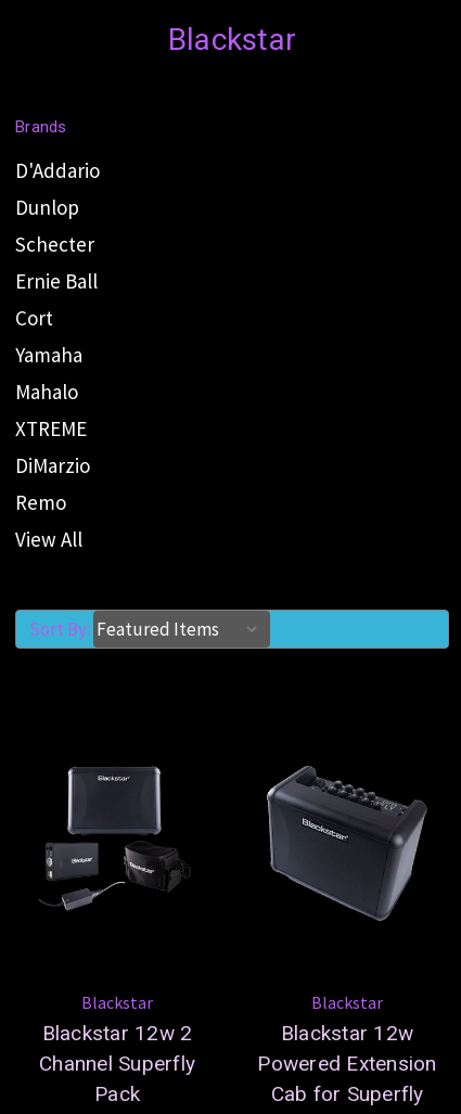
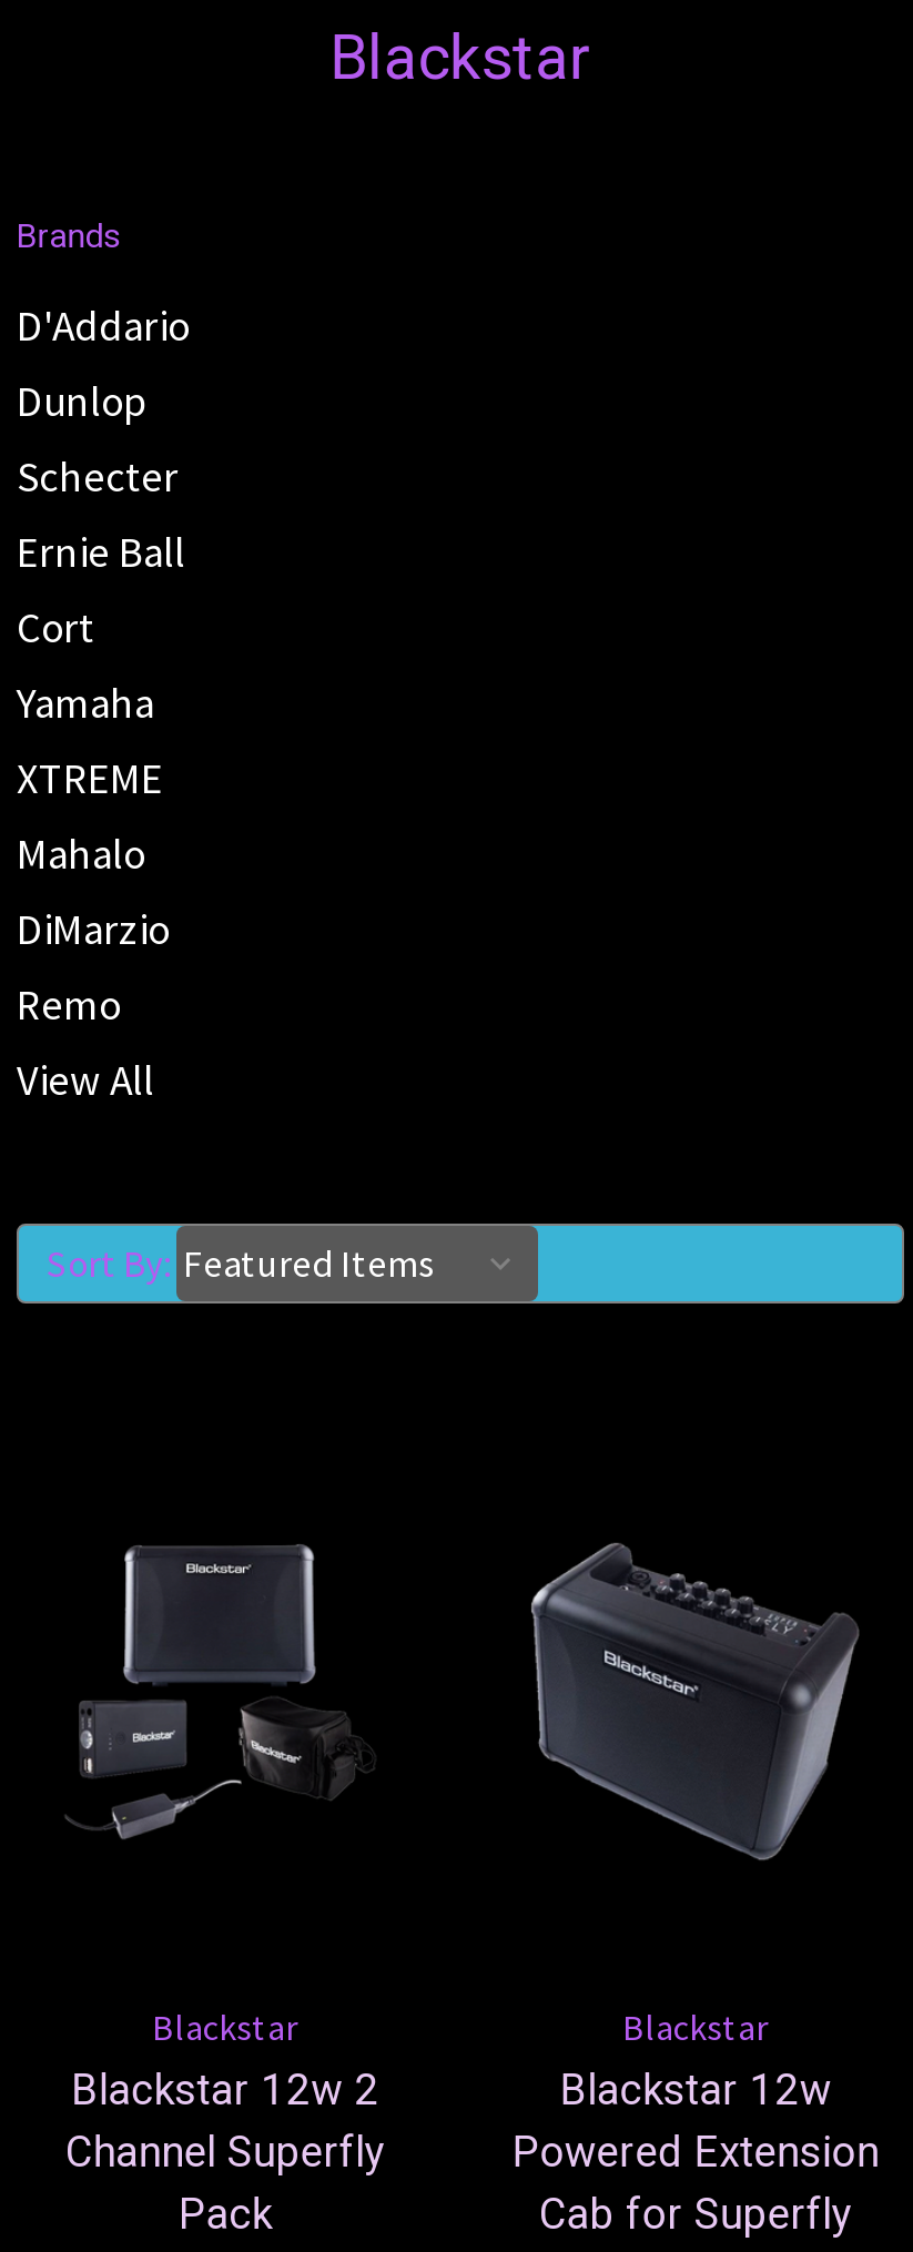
moved [15,379,78,405] -> [17,826,145,880]: Mahalo
moved [15,415,87,441] -> [17,751,163,804]: XTREME

